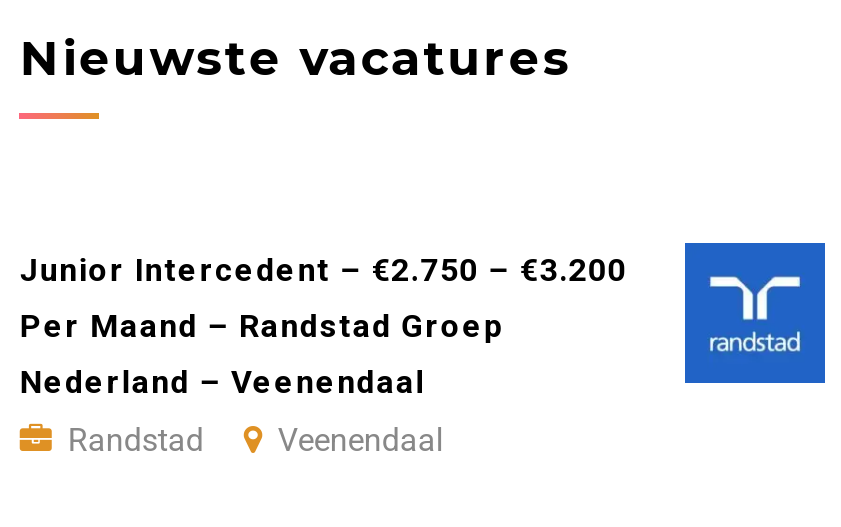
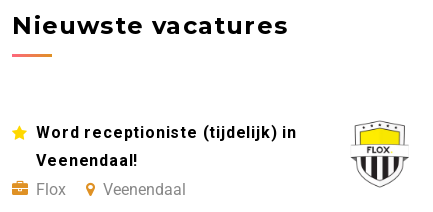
[683,240,827,386] [image] -> [345,118,415,188] [image]
[20,252,627,460] Junior Intercedent – €2.750 – €3.200 | Per Maand – Randstad Groep | Nederland – Veenendaal | Randstad -> [36,123,297,199] Word receptioniste (tijdelijk) in | Veenendaal! | Flox

